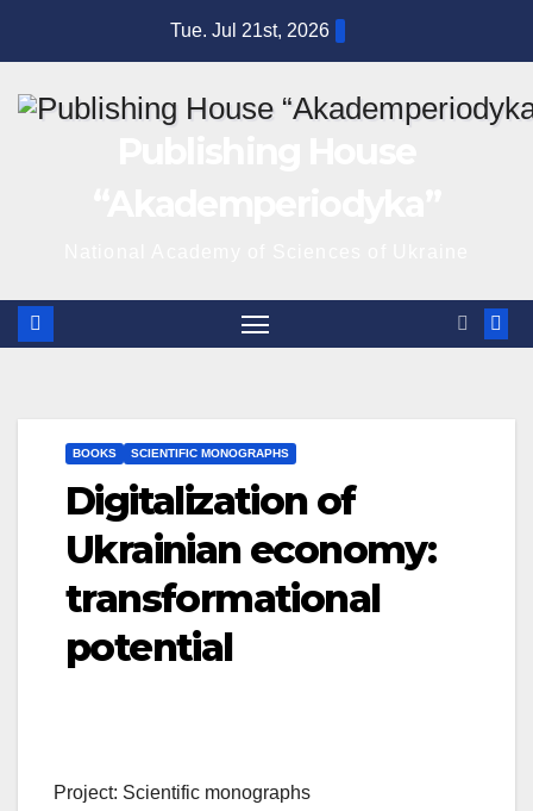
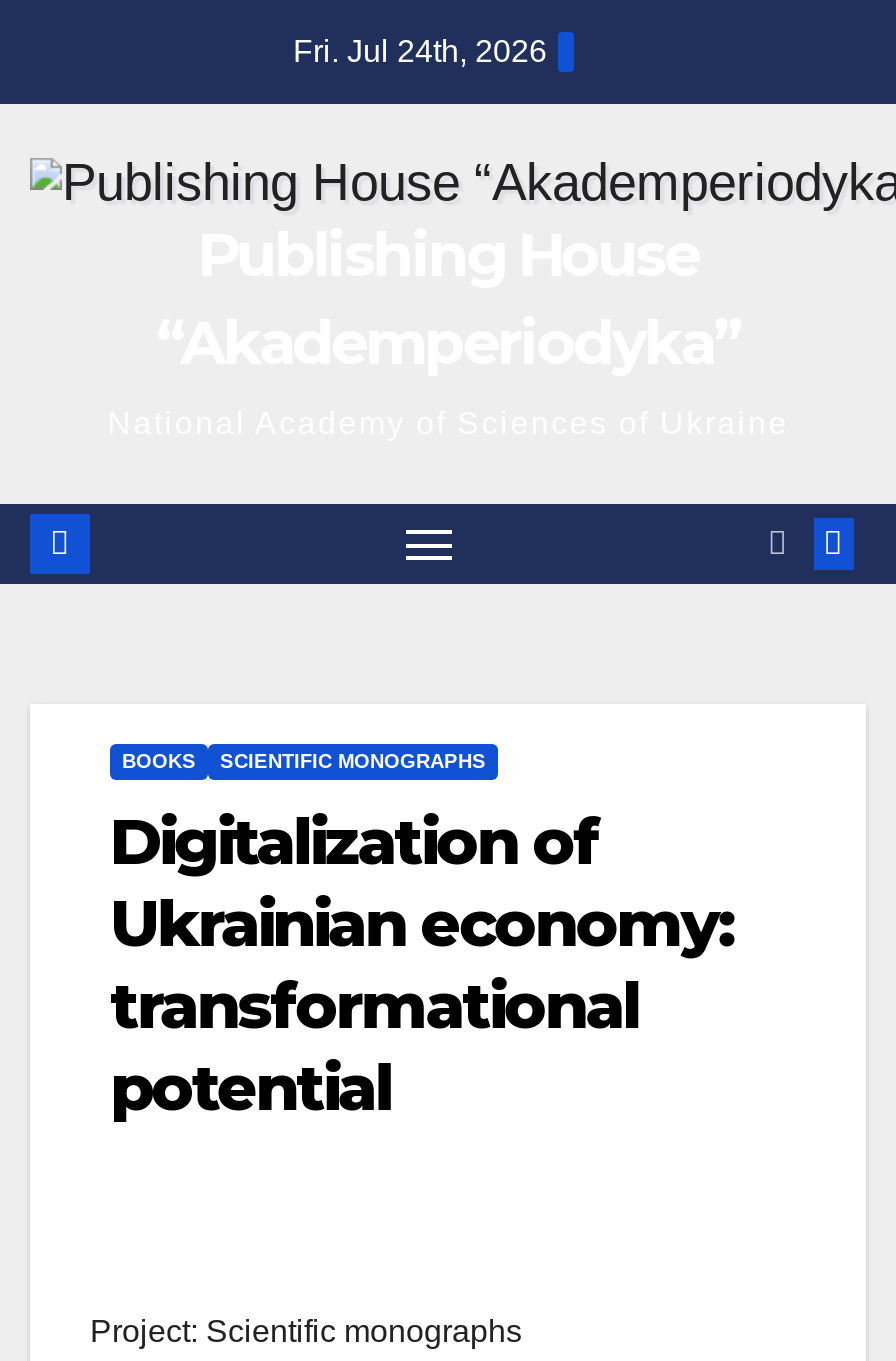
[170,20,330,40] Tue. Jul 21st, 2026 -> [293,34,547,68] Fri. Jul 24th, 2026

